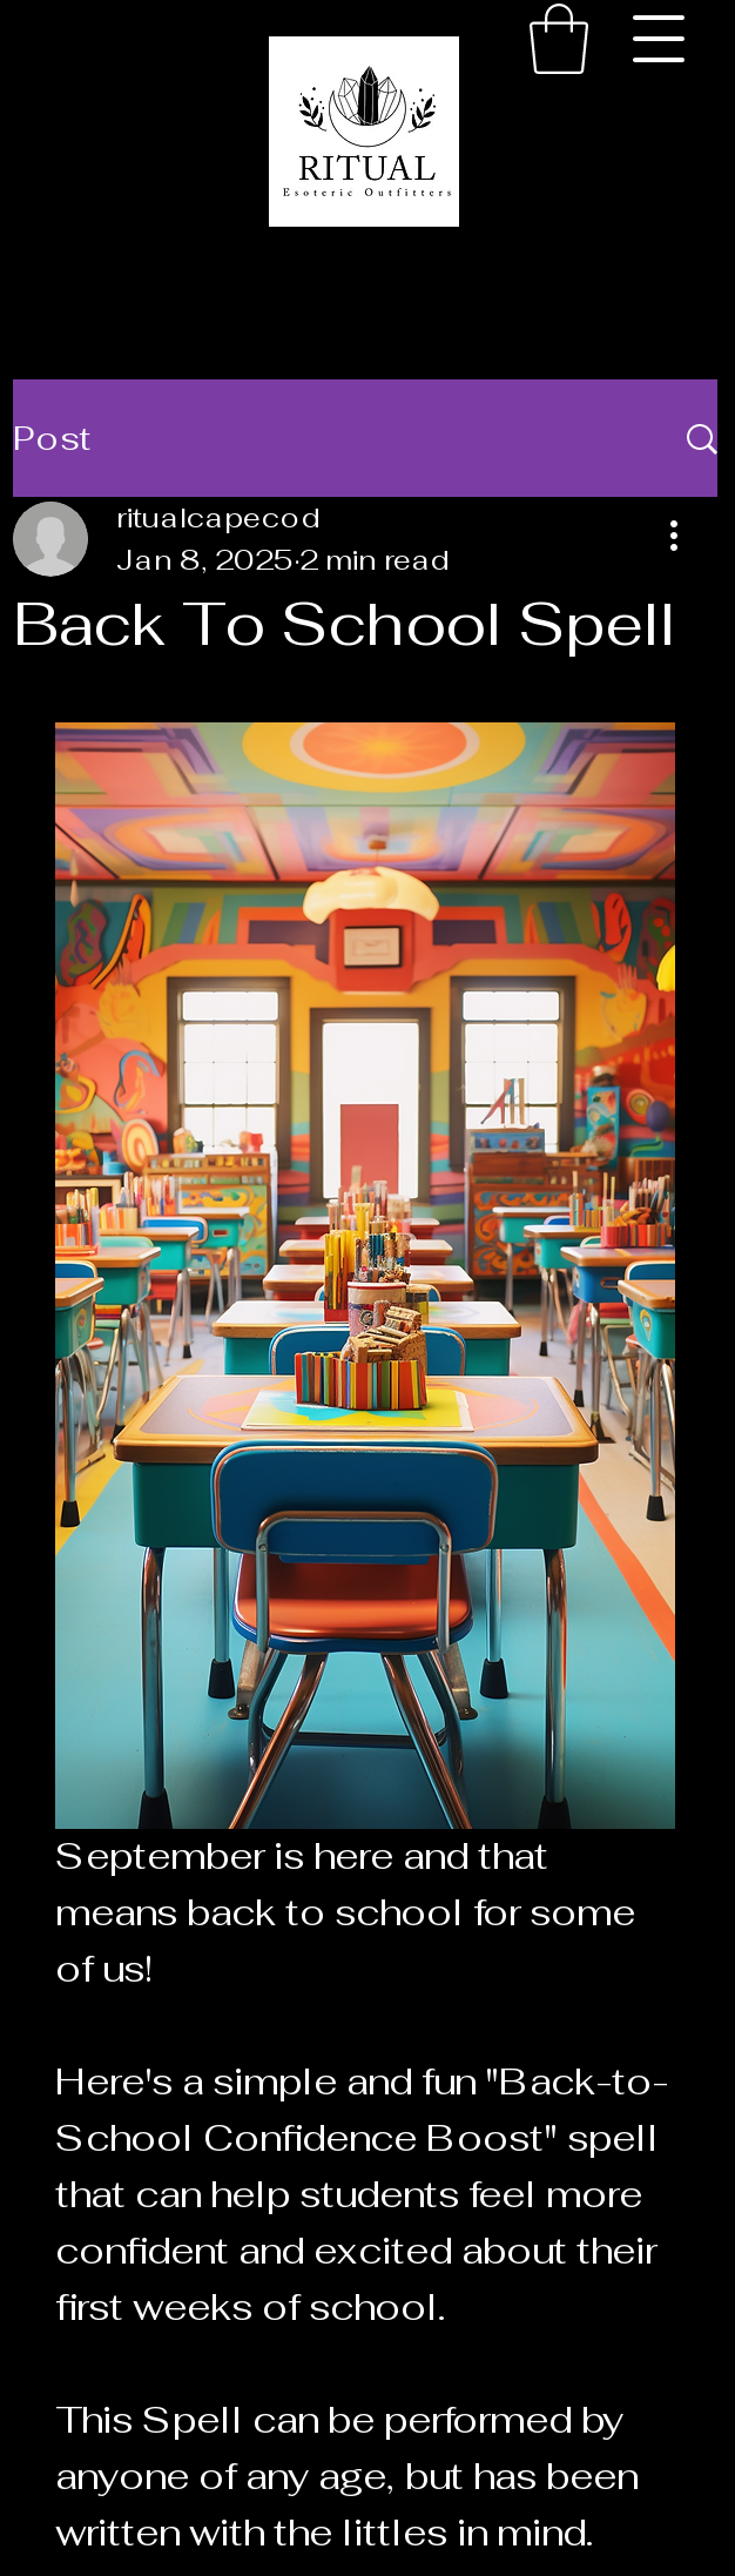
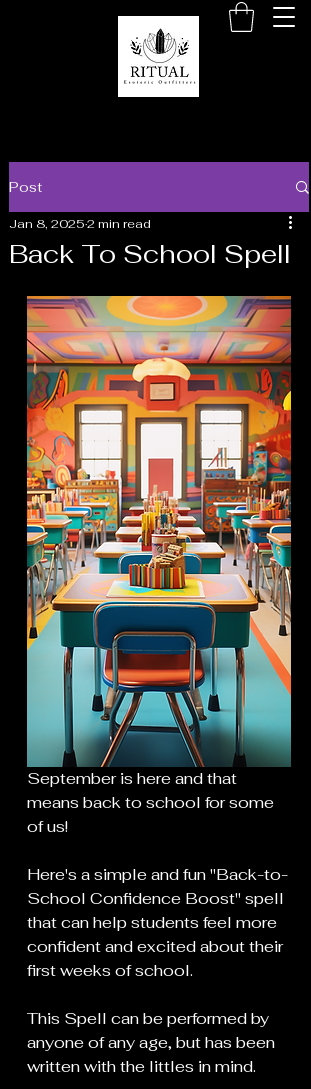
[116,499,321,537] ritualcapecod -> none

